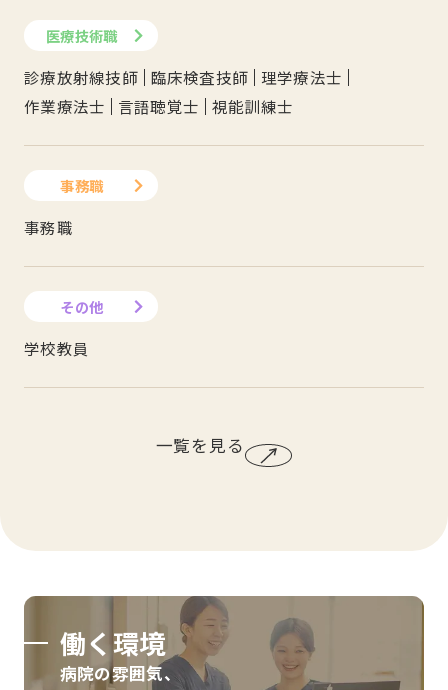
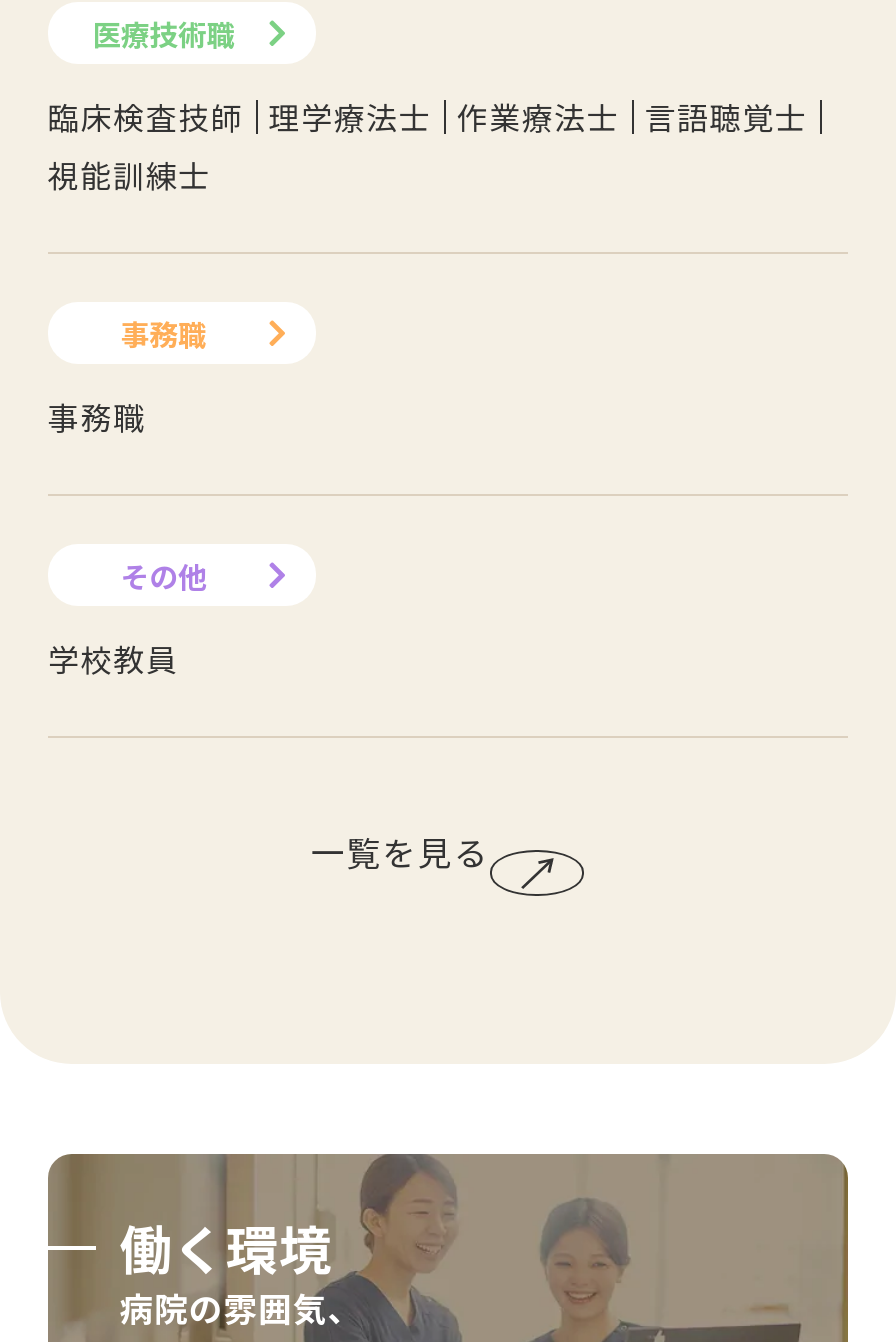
[24,66,342,117] 診療放射線技師 臨床検査技師 理学療法士 | 作業療法士 言語聴覚士 視能訓練士 -> [48,94,807,196] 臨床検査技師 理学療法士 作業療法士 言語聴覚士 | 視能訓練士

